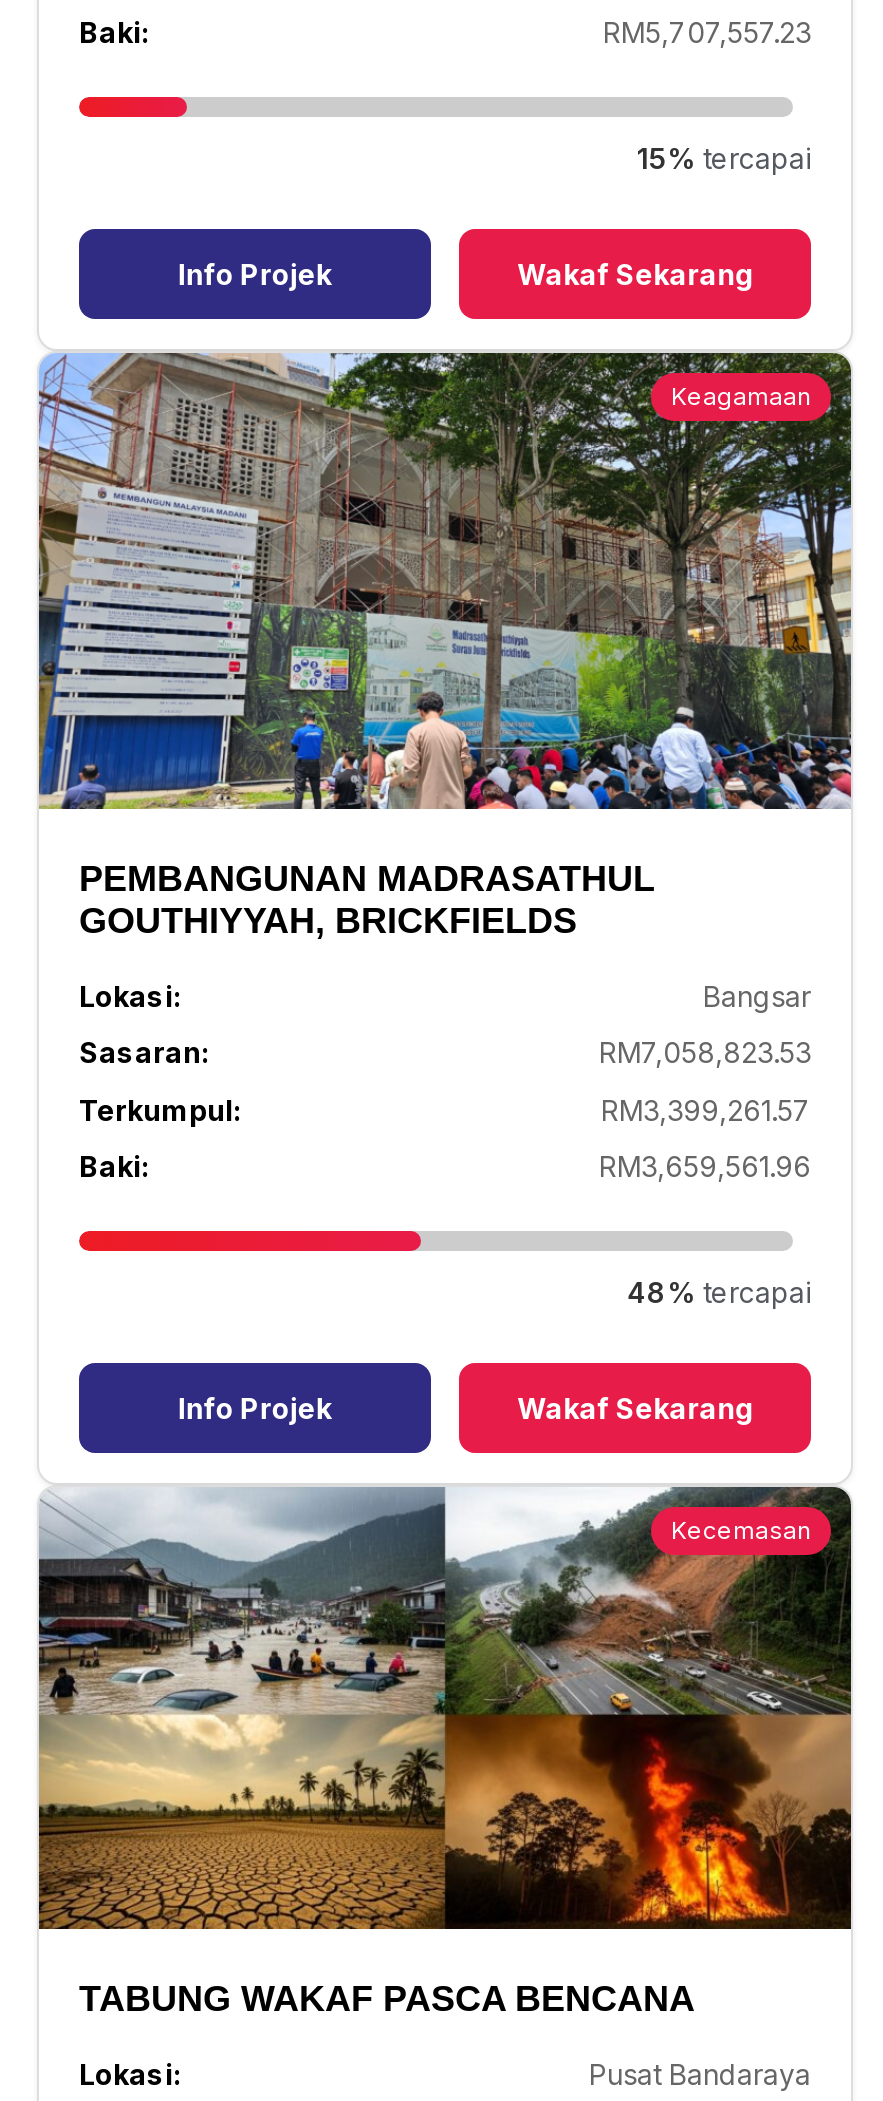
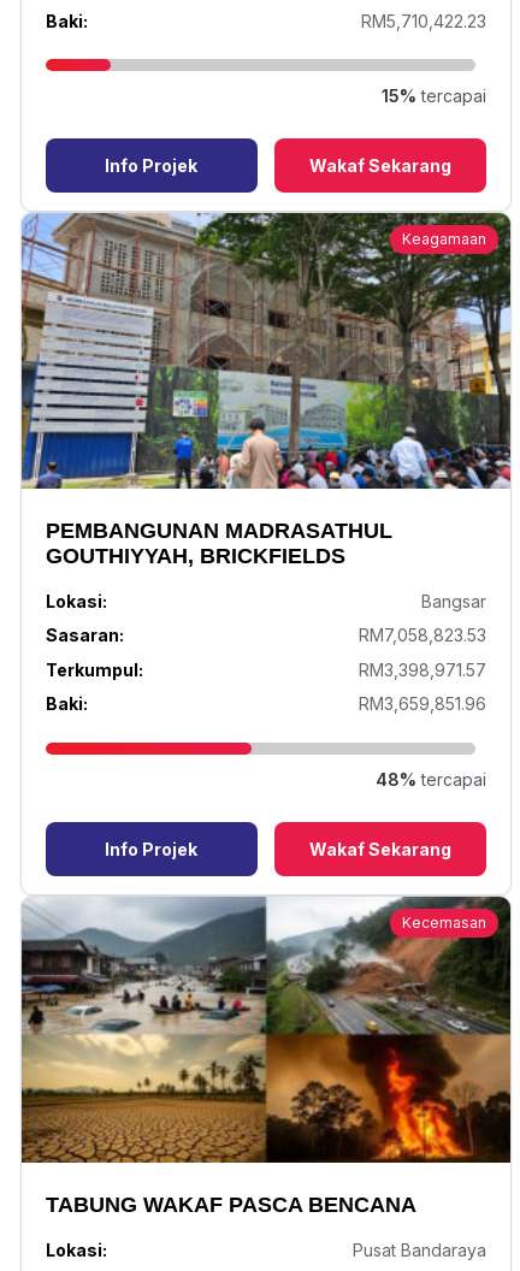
[603,16,811,50] RM5,707,557.23 -> [361,11,486,31] RM5,710,422.23
[601,1093,811,1127] RM3,399,261.57 -> [359,659,486,680] RM3,398,971.57
[599,1150,811,1184] RM3,659,561.96 -> [359,694,486,714] RM3,659,851.96

